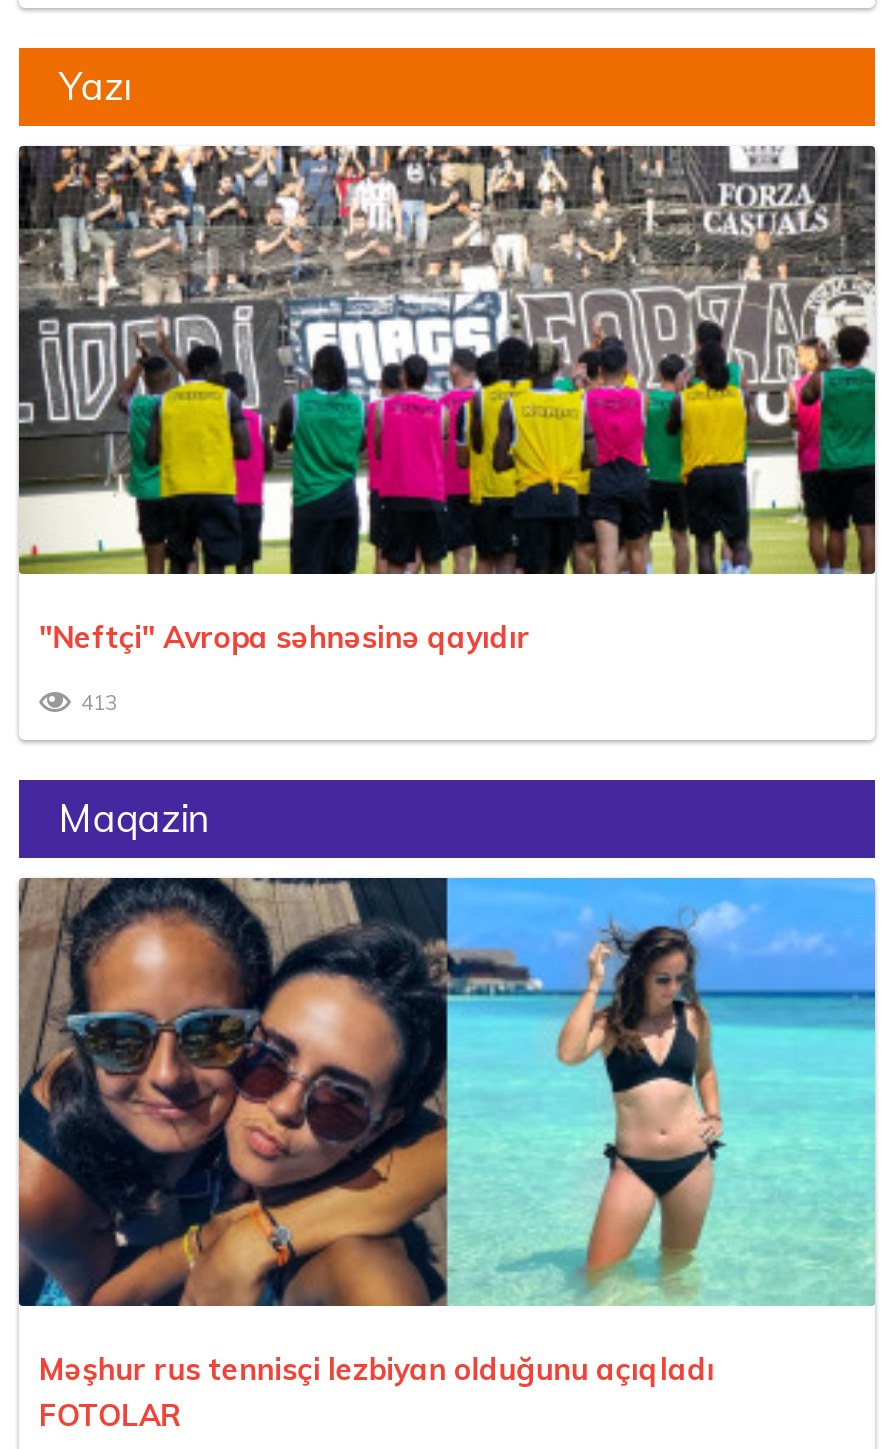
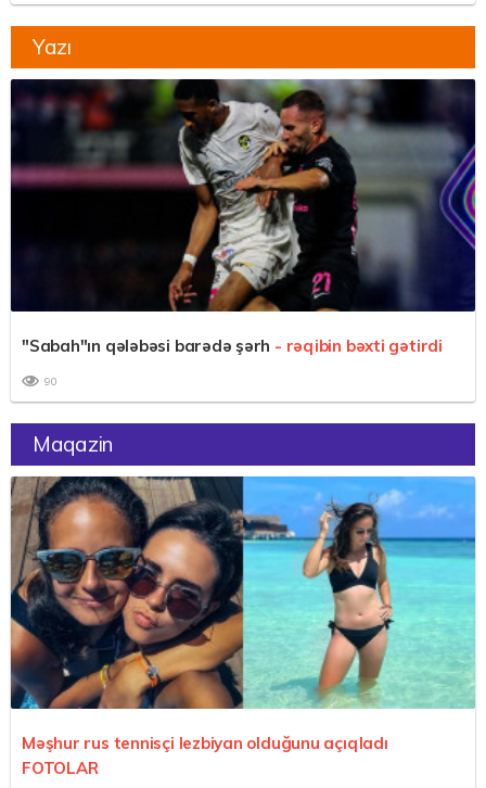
[17,144,877,656] [image] | "Neftçi" Avropa səhnəsinə qayıdır -> [10,78,476,356] [image] | "Sabah"ın qələbəsi barədə şərh - rəqibin bəxti gətirdi
[81,689,117,715] 413 -> [44,374,57,388] 90

